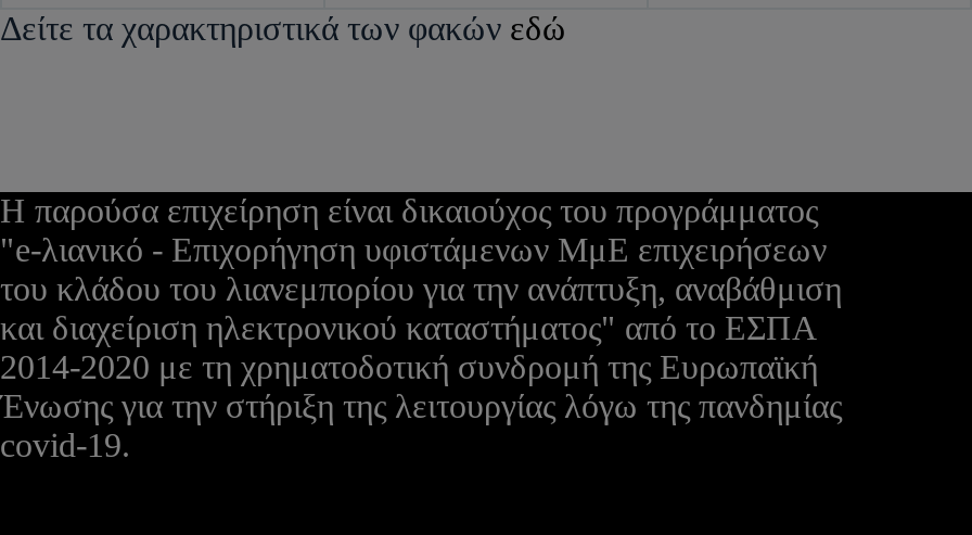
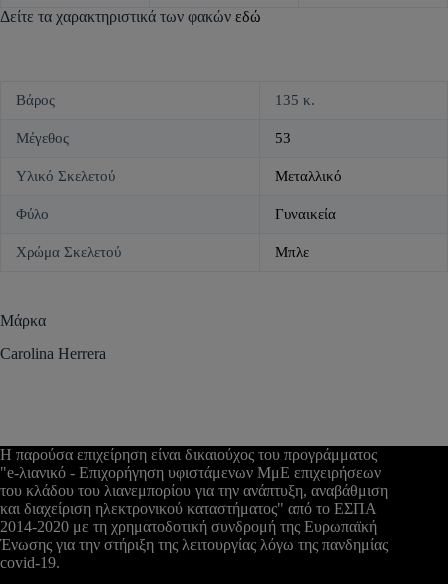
none -> [0,312,106,362] Μάρκα | Carolina Herrera
none -> [16,92,342,260] Βάρος | 135 κ. | Μέγεθος | 53 | Υλικό Σκελετού | Μεταλλικό | Φύλο | Γυναικεία | Χρώμα Σκελετού | Μπλε

